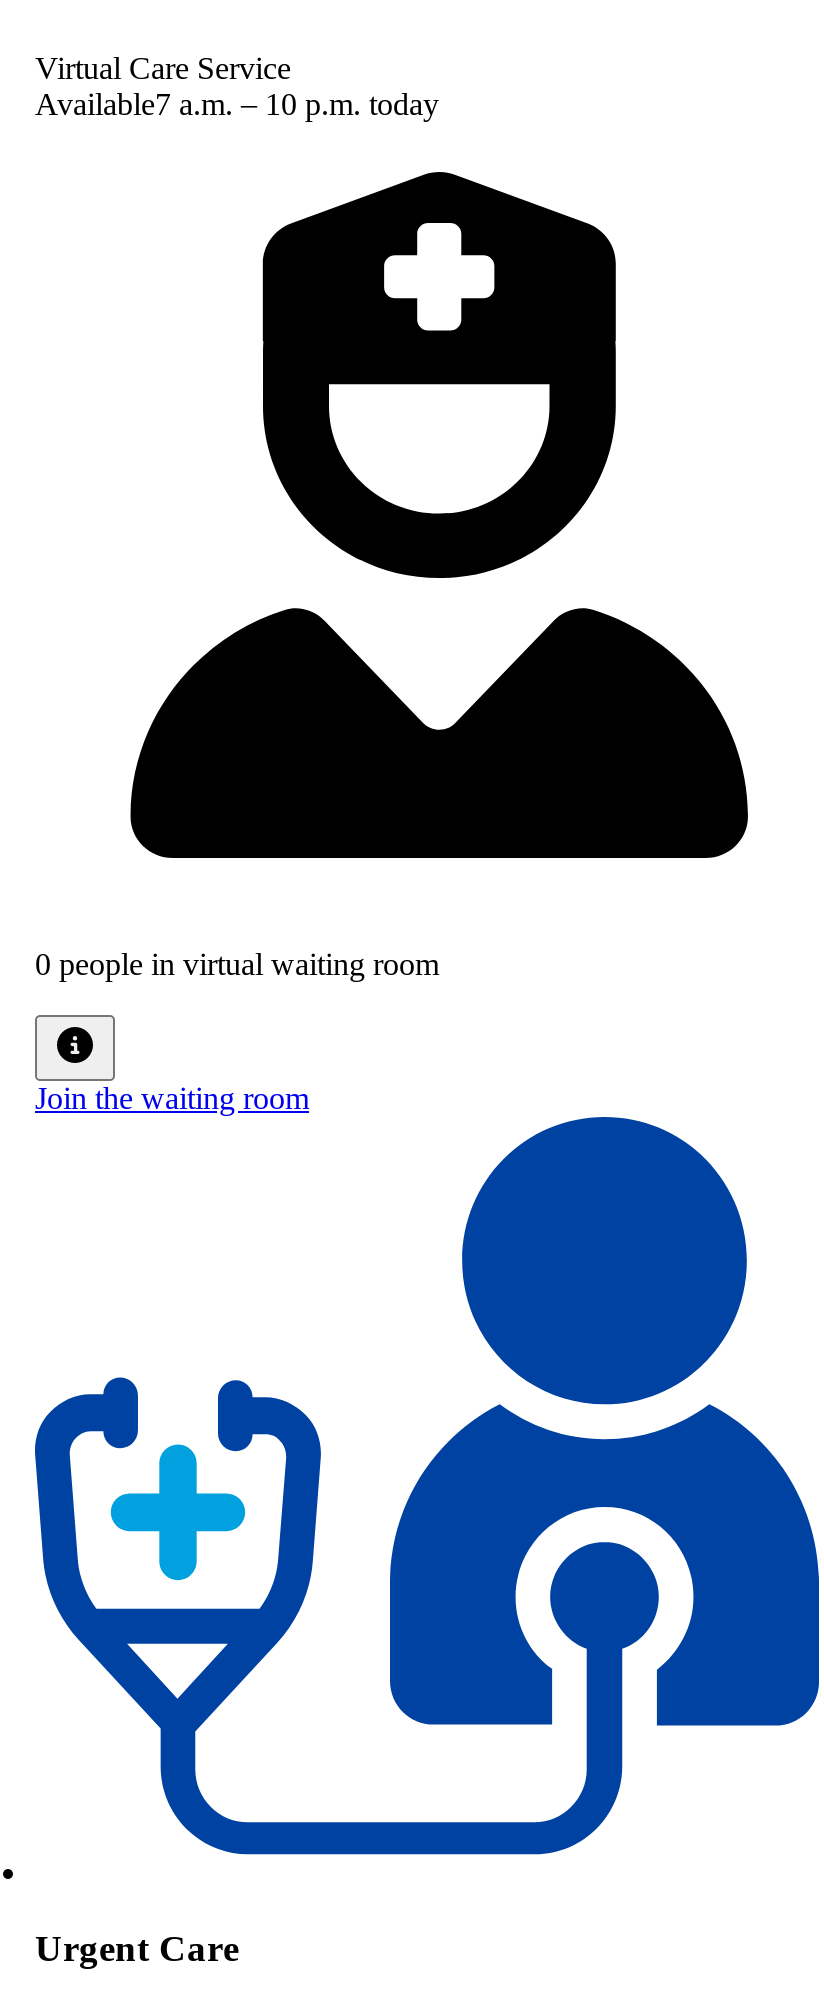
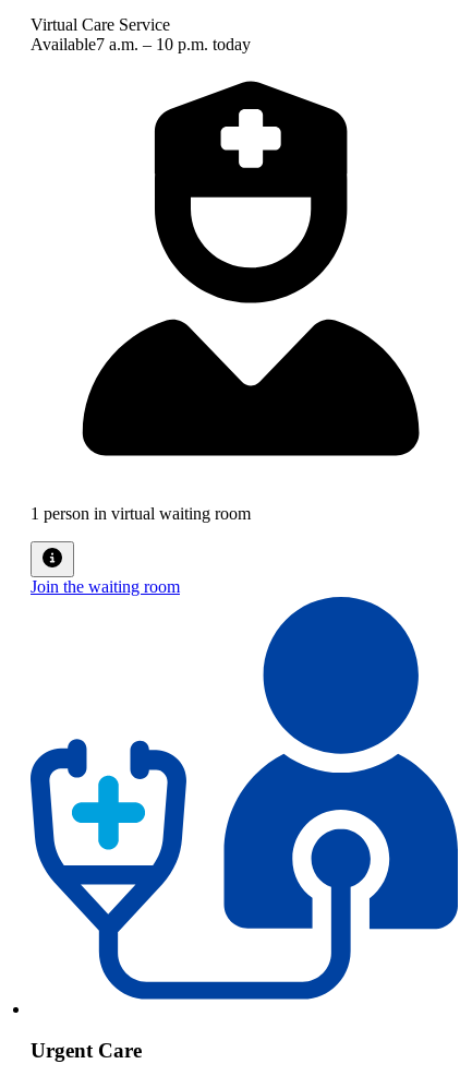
[35,948,439,982] 0 people in virtual waiting room -> [31,504,251,523] 1 person in virtual waiting room

